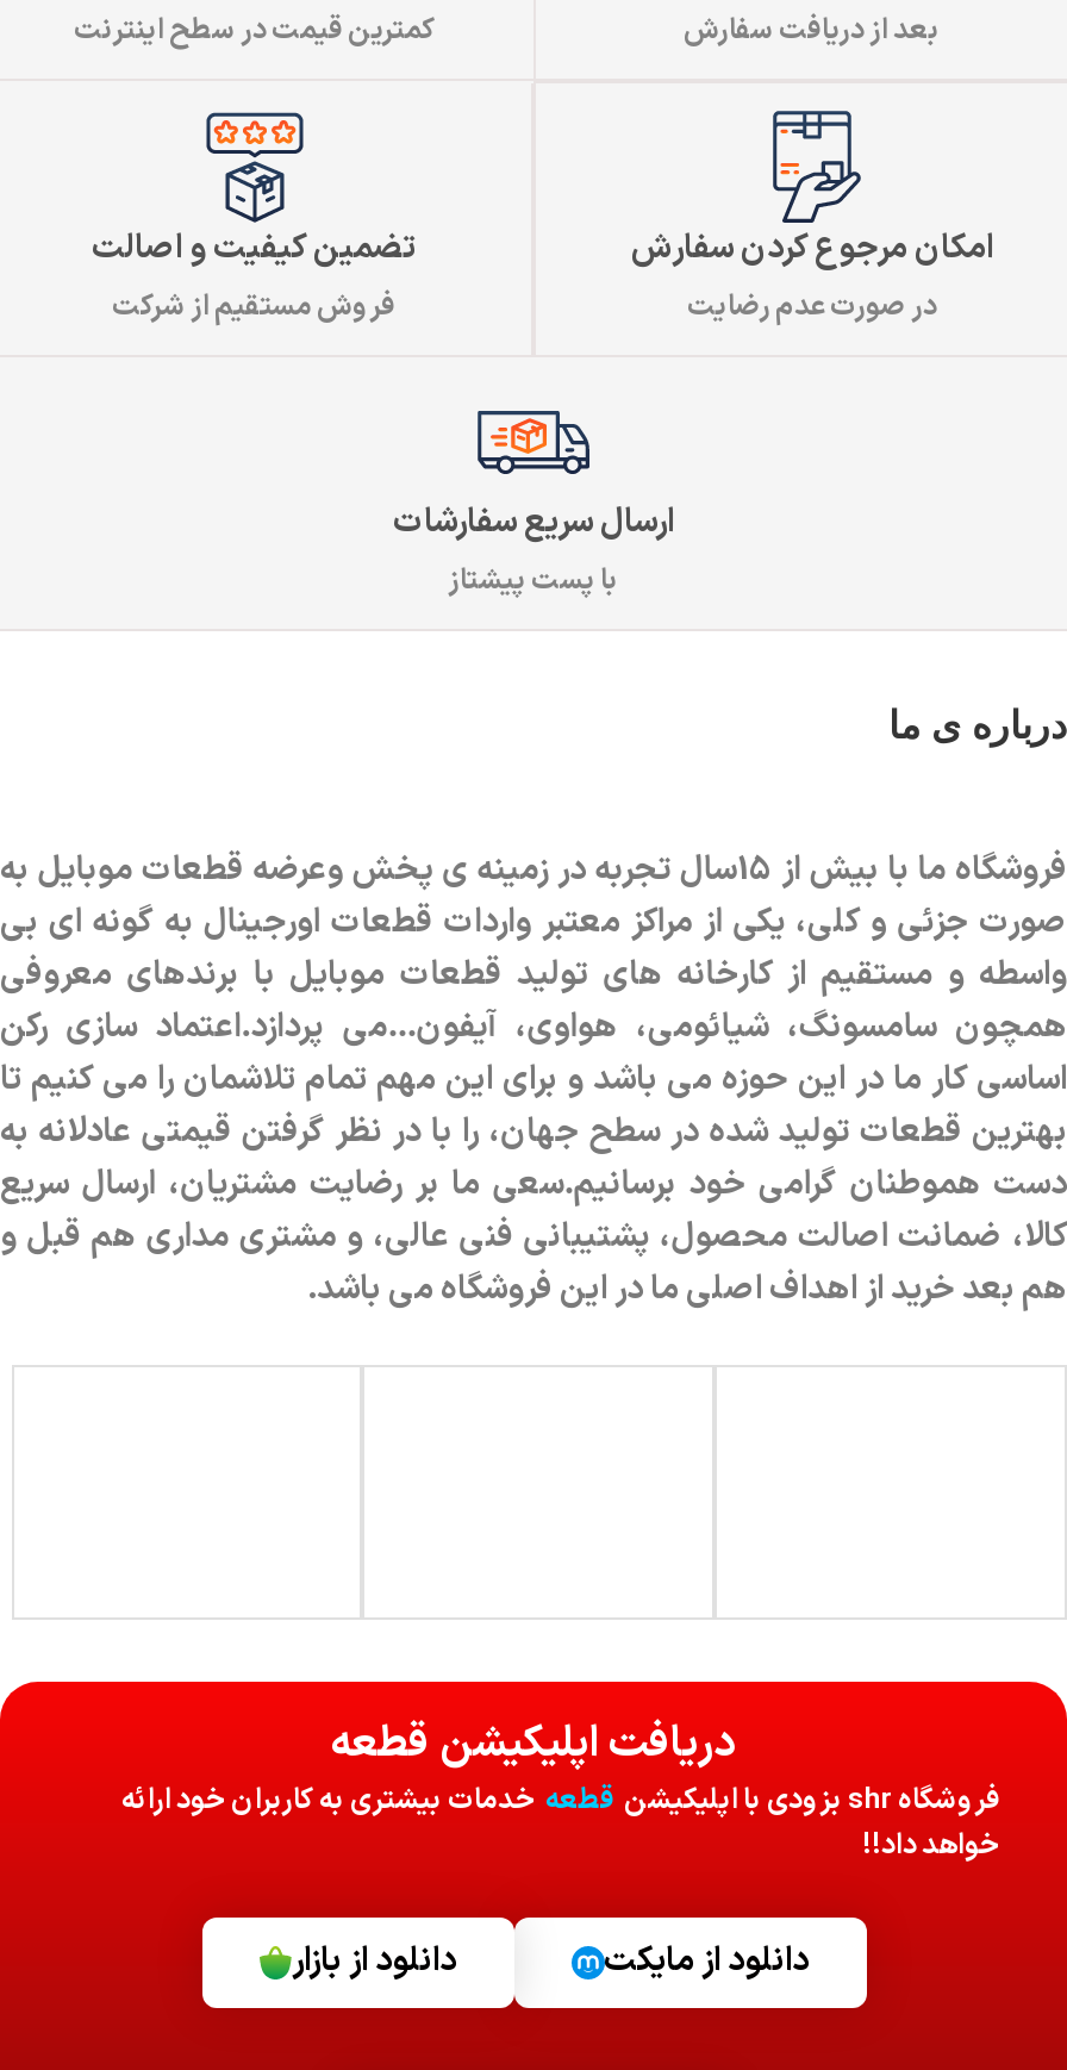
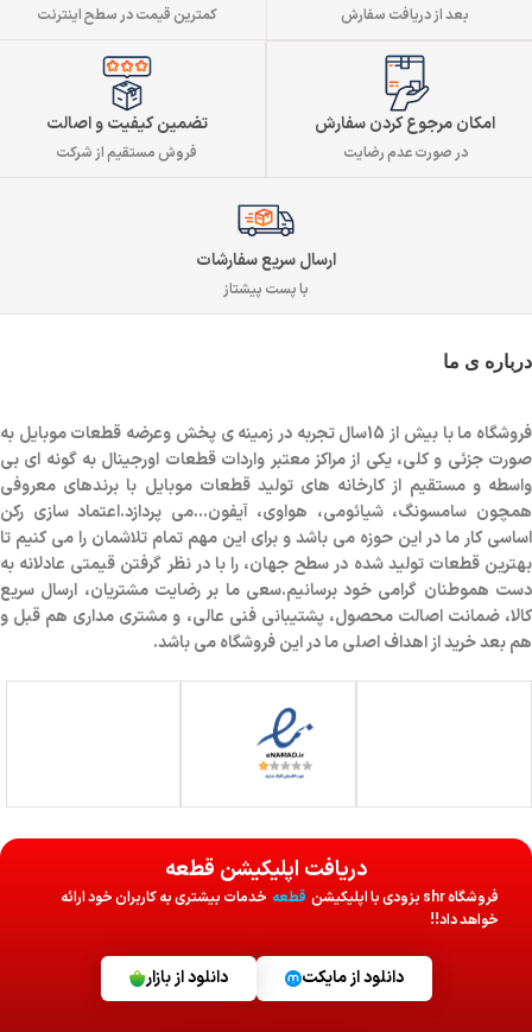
none -> [256,707,313,779] [image]

